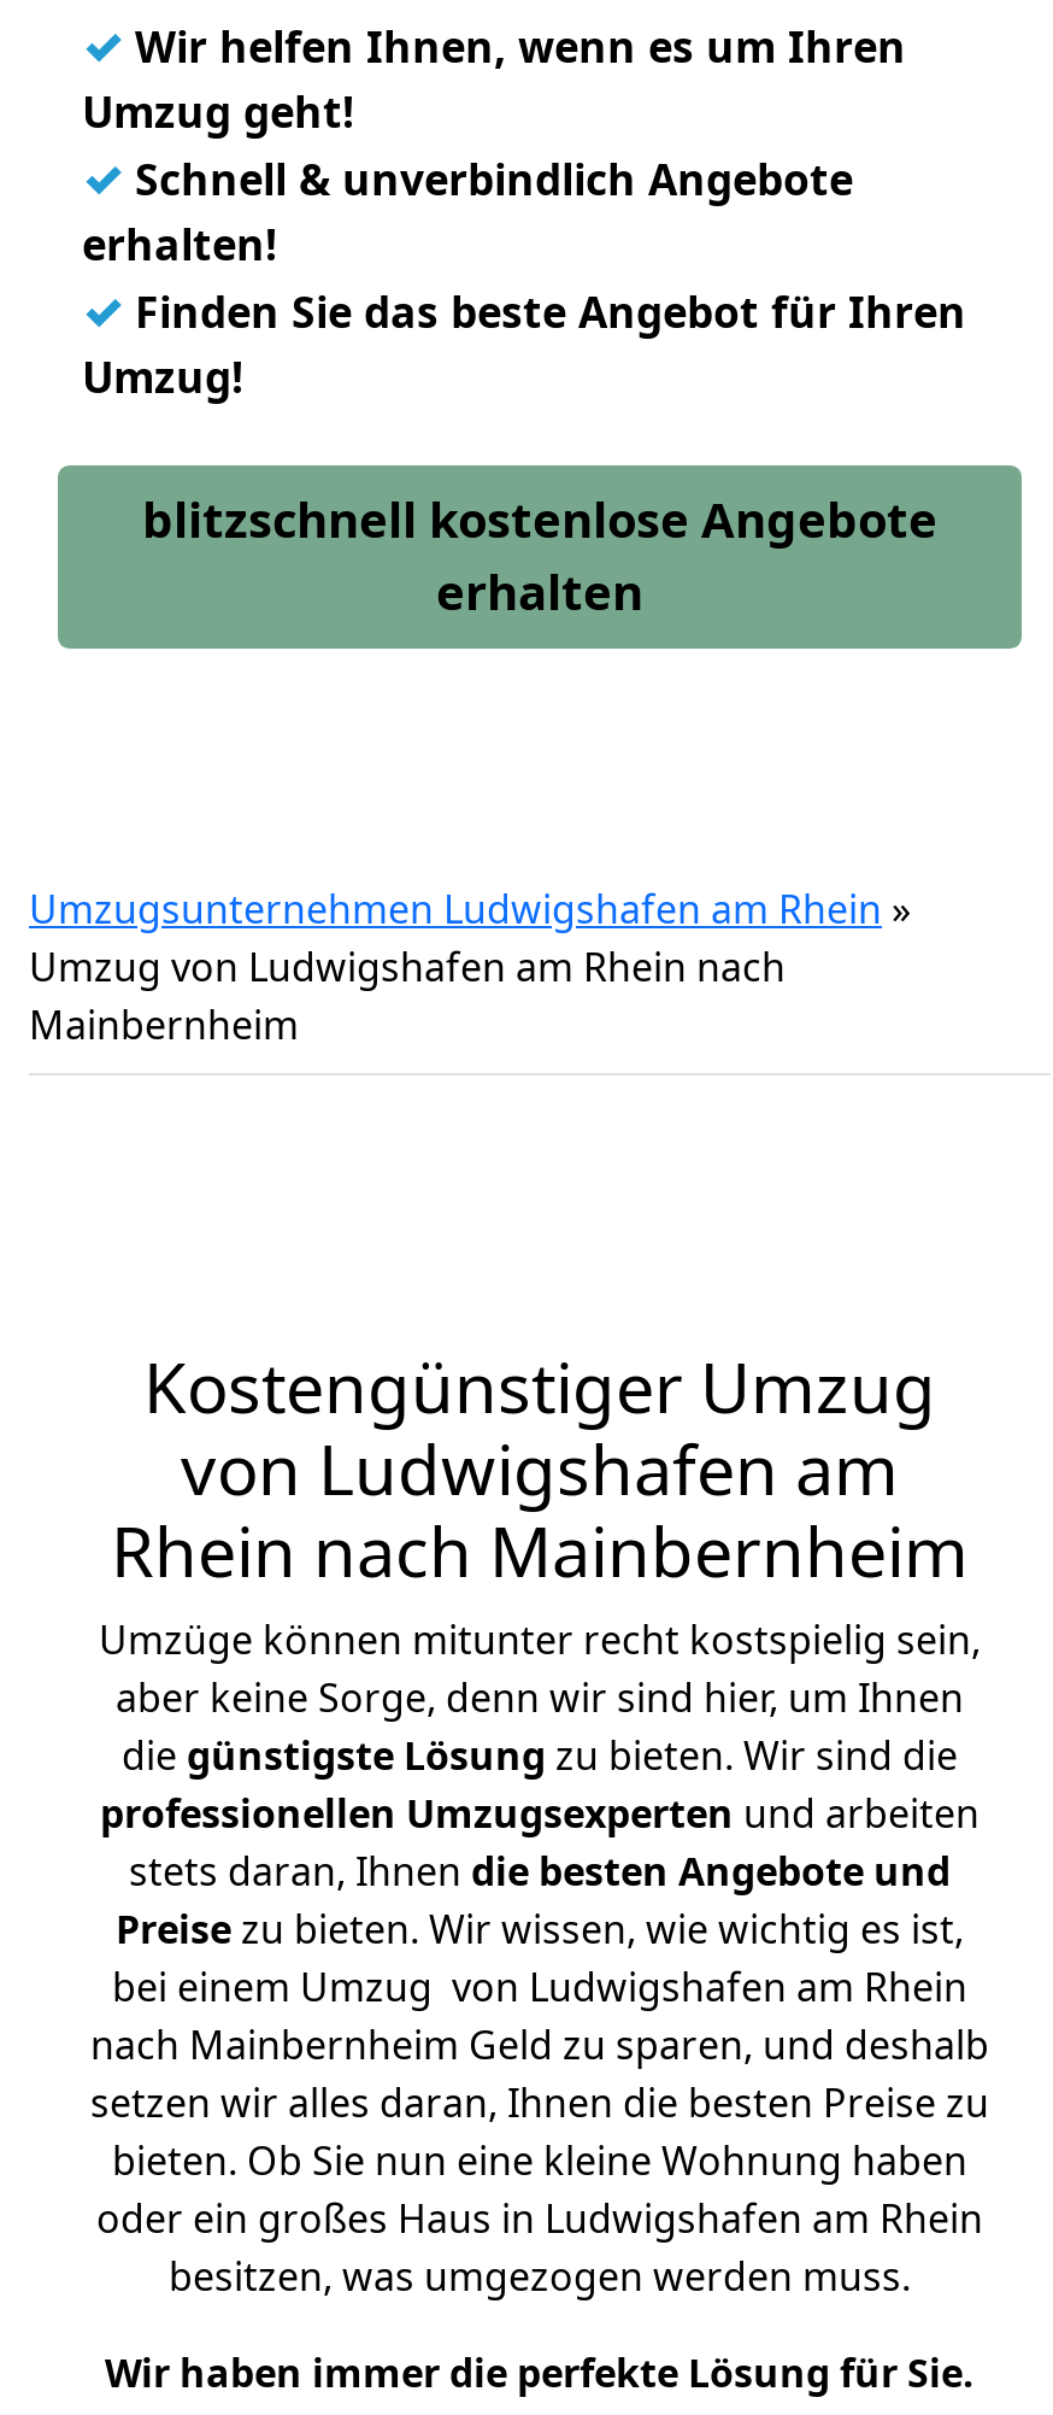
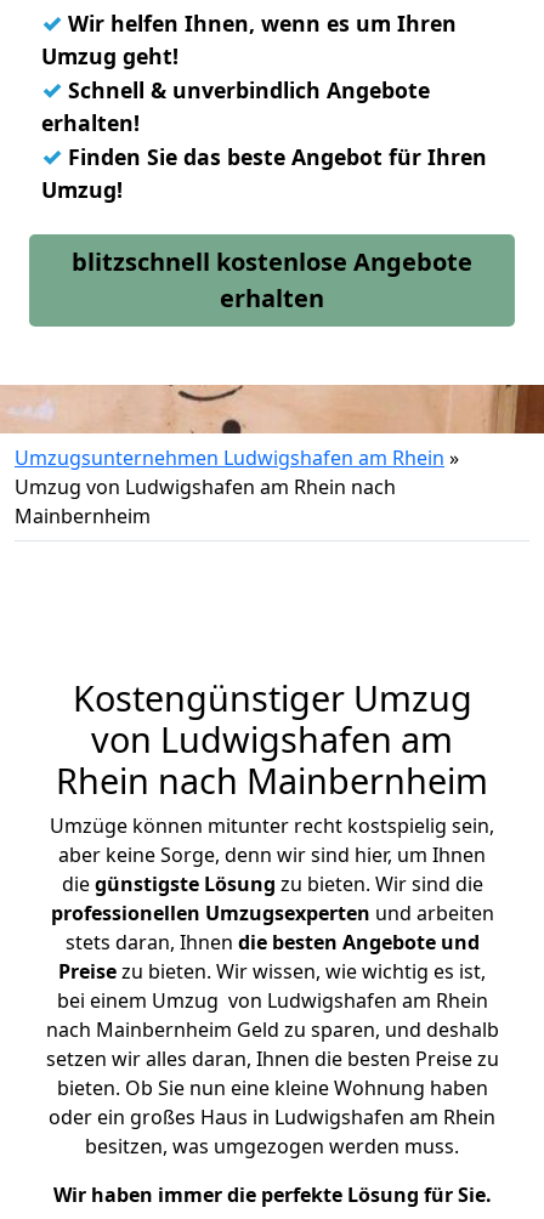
none -> [4,384,540,435] [image]

